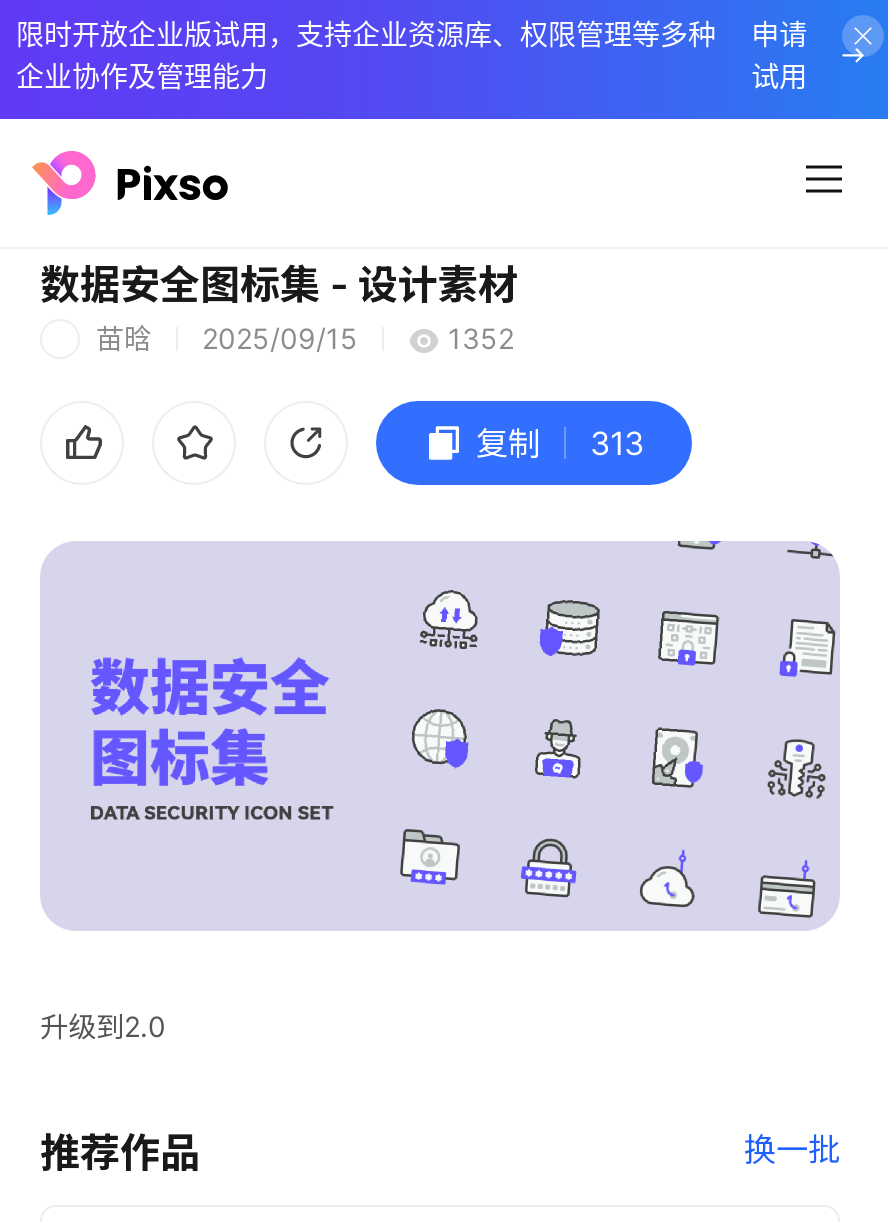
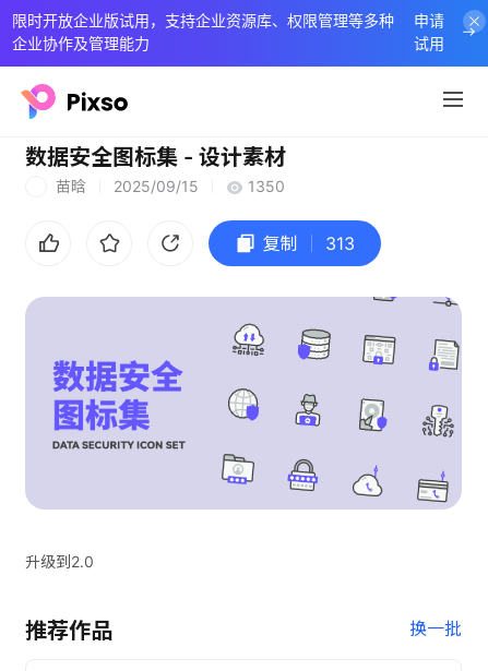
[448,321,514,355] 1352 -> [248,177,285,195] 1350

